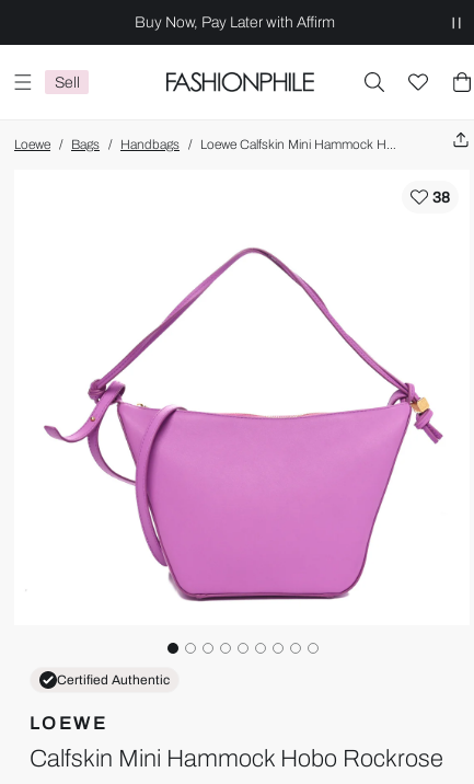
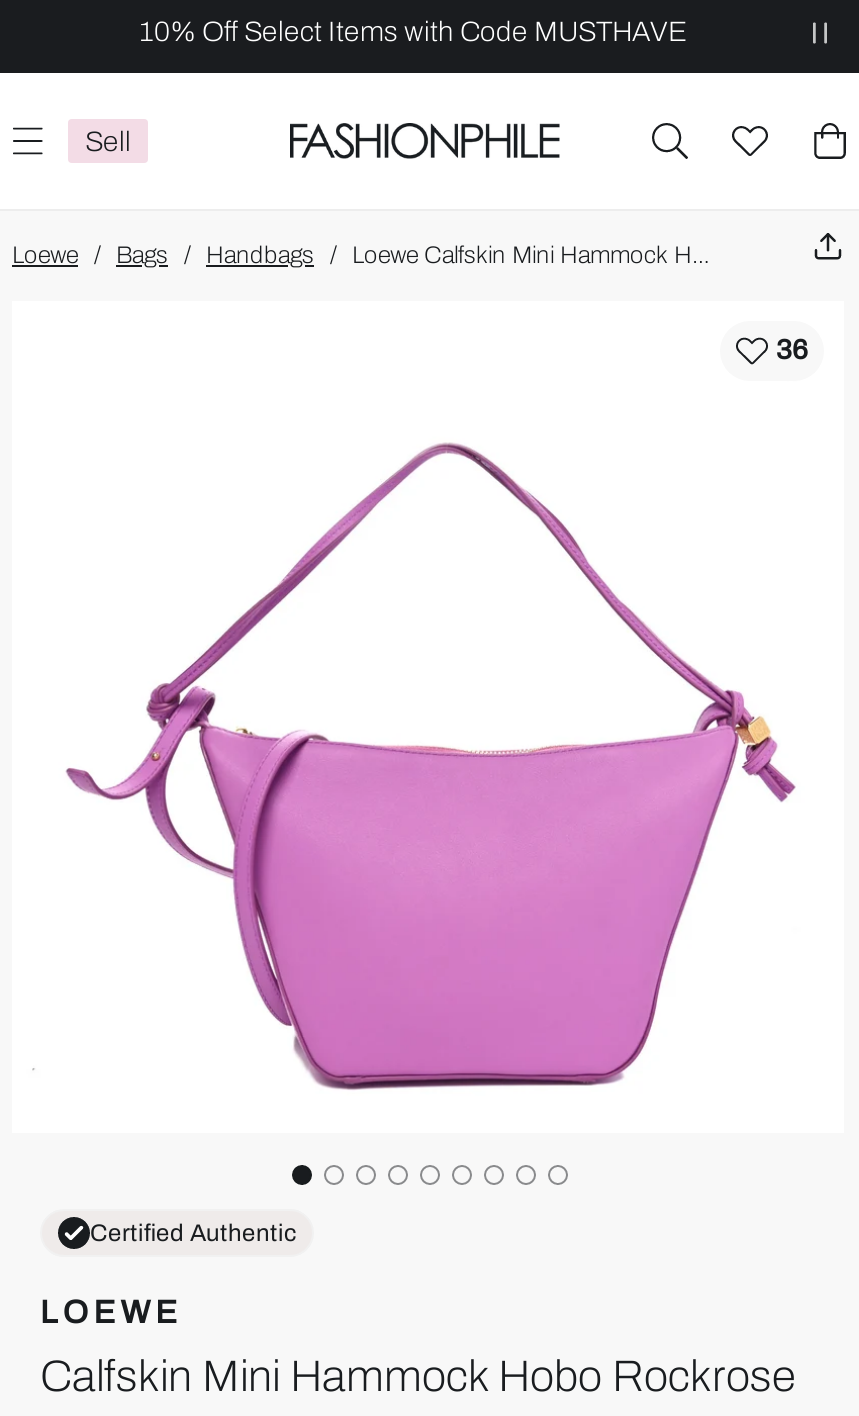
[134,14,334,31] Buy Now, Pay Later with Affirm -> [140,17,688,47] 10% Off Select Items with Code MUSTHAVE
[432,189,450,205] 38 -> [776,335,808,365] 36

